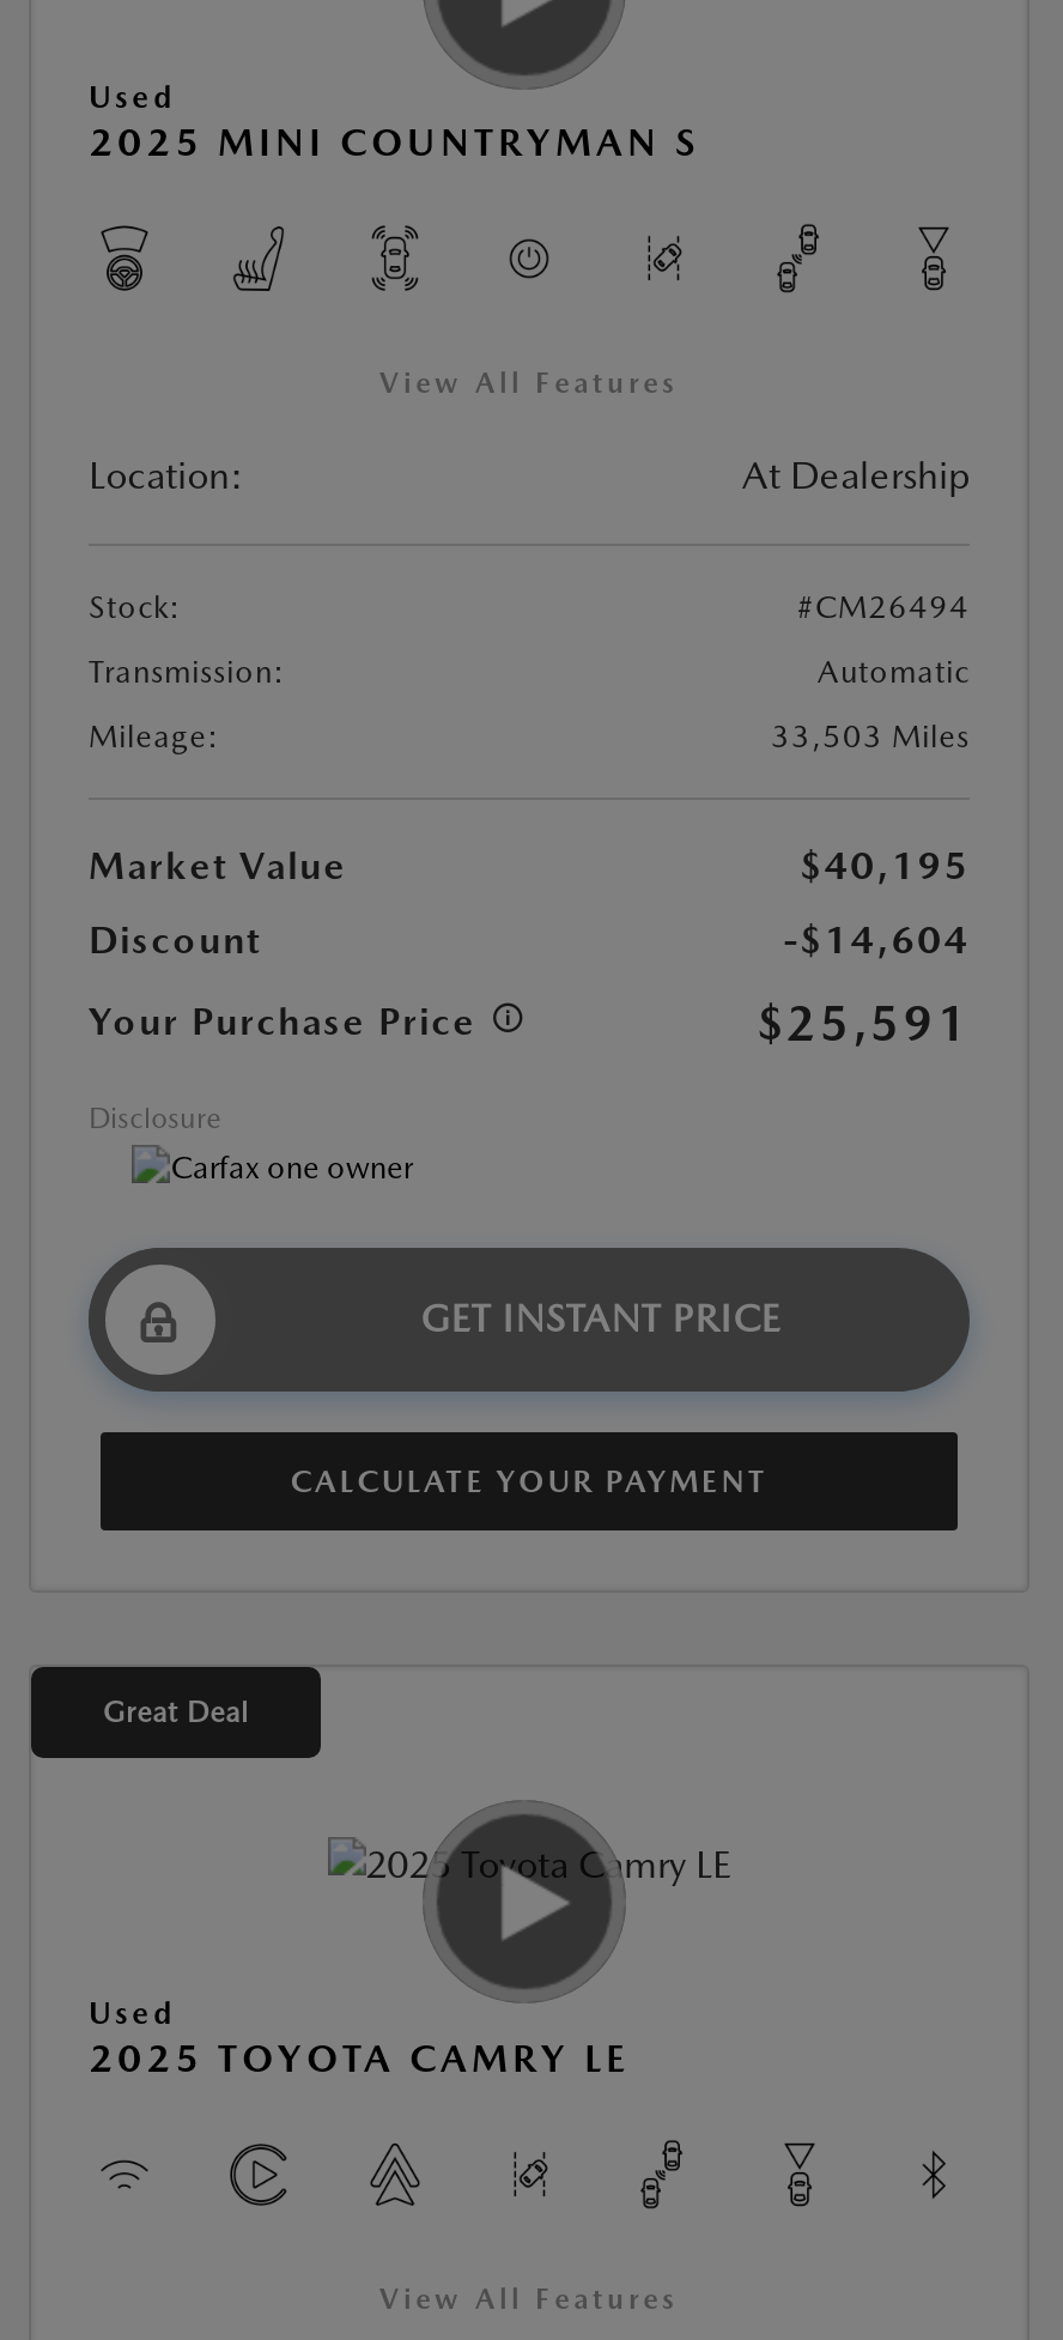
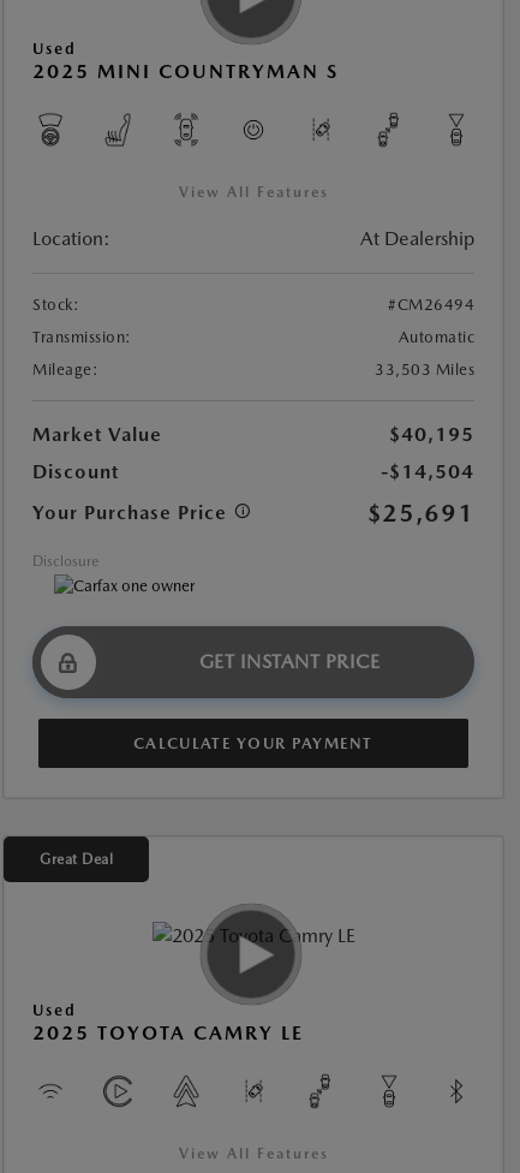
[783,918,970,964] -$14,604 -> [381,461,474,484] -$14,504
[757,995,970,1052] $25,591 -> [367,499,474,528] $25,691

